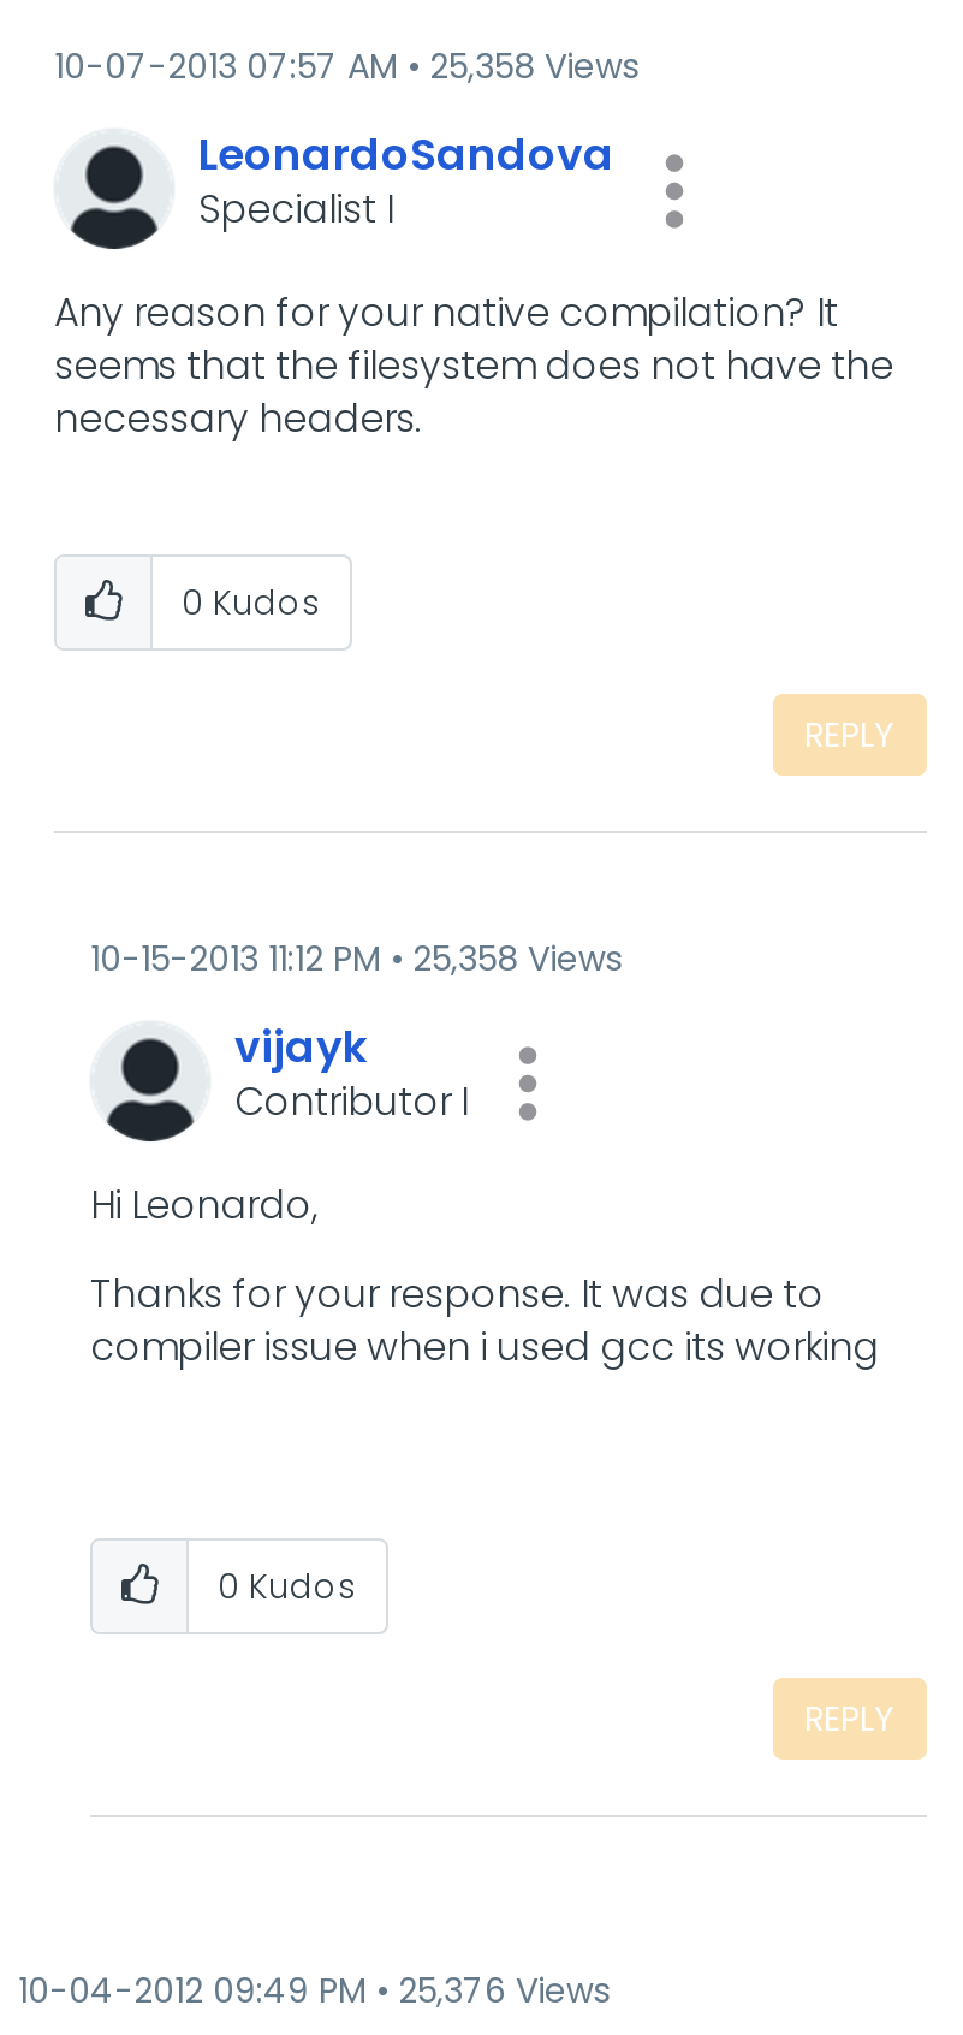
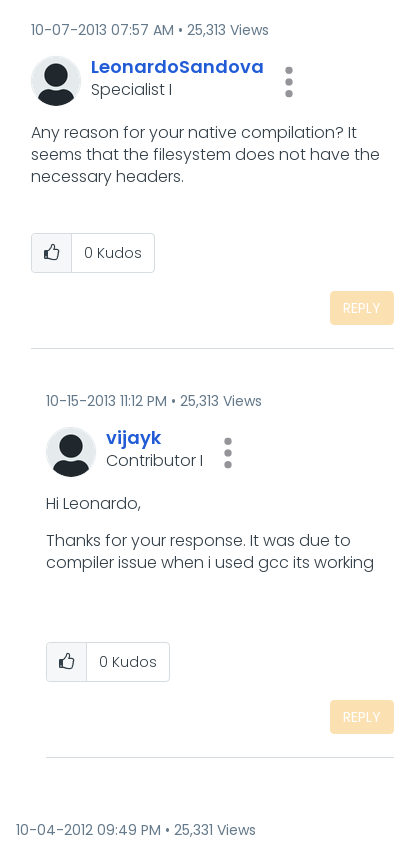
[54,42,638,90] 10-07-2013 07:57 AM 25,358 Views -> [31,20,269,40] 10-07-2013 07:57 AM 25,313 Views
[90,935,622,983] 10-15-2013 11:12 PM 25,358 Views -> [46,391,262,411] 10-15-2013 11:12 PM 25,313 Views
[18,1966,610,2015] 10-04-2012 09:49 PM 25,376 Views -> [16,820,256,840] 10-04-2012 09:49 PM 25,331 Views

